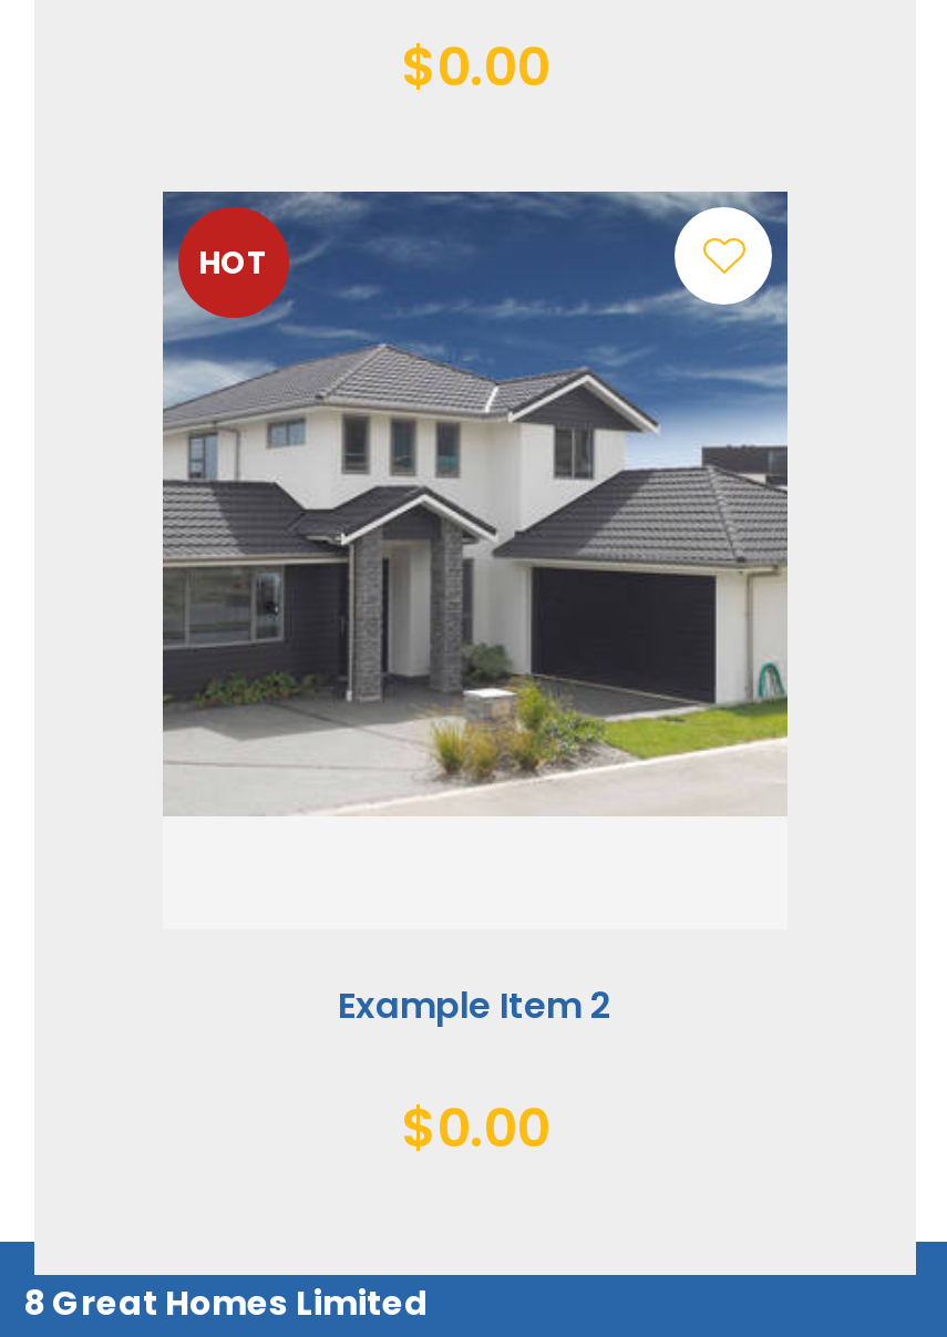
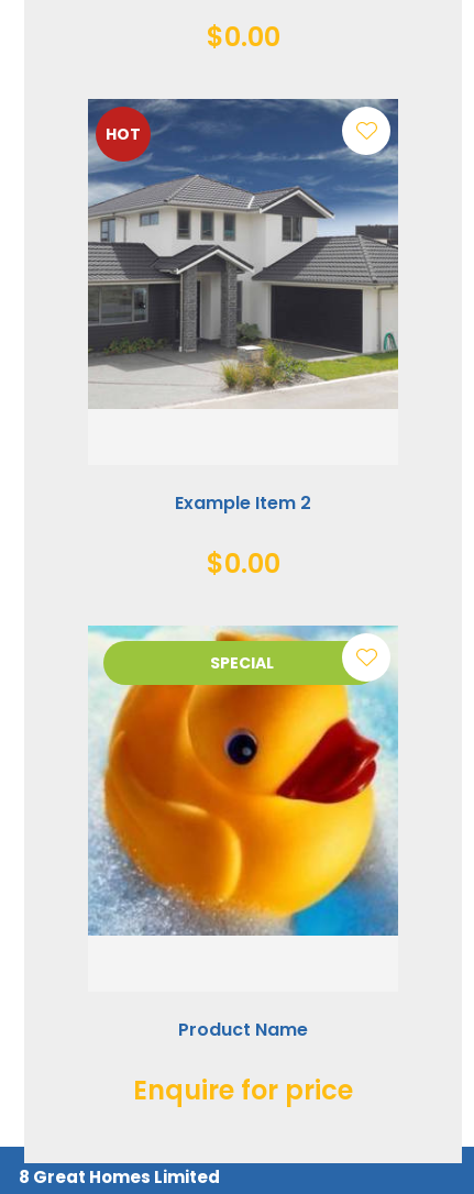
none -> [88,626,399,937] [image] | SPECIAL
none -> [133,1017,353,1108] Product Name | Enquire for price

